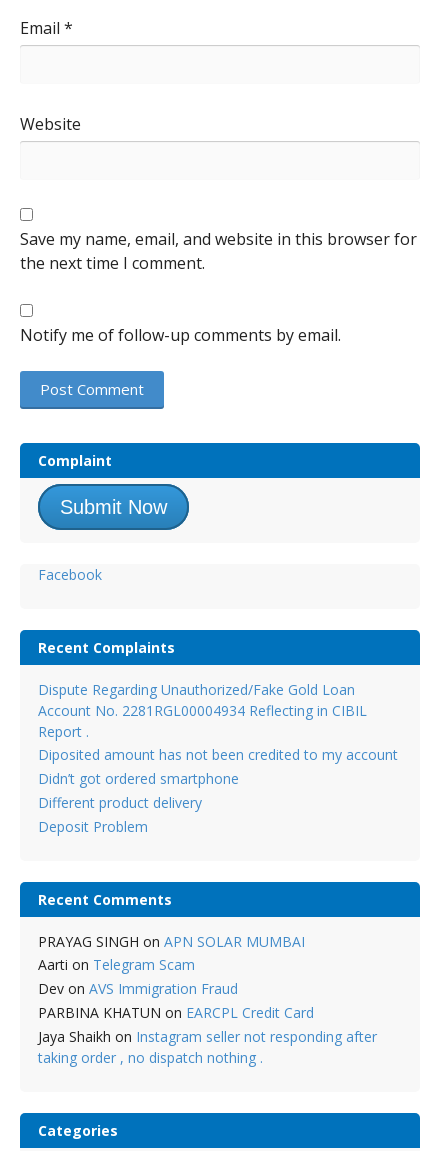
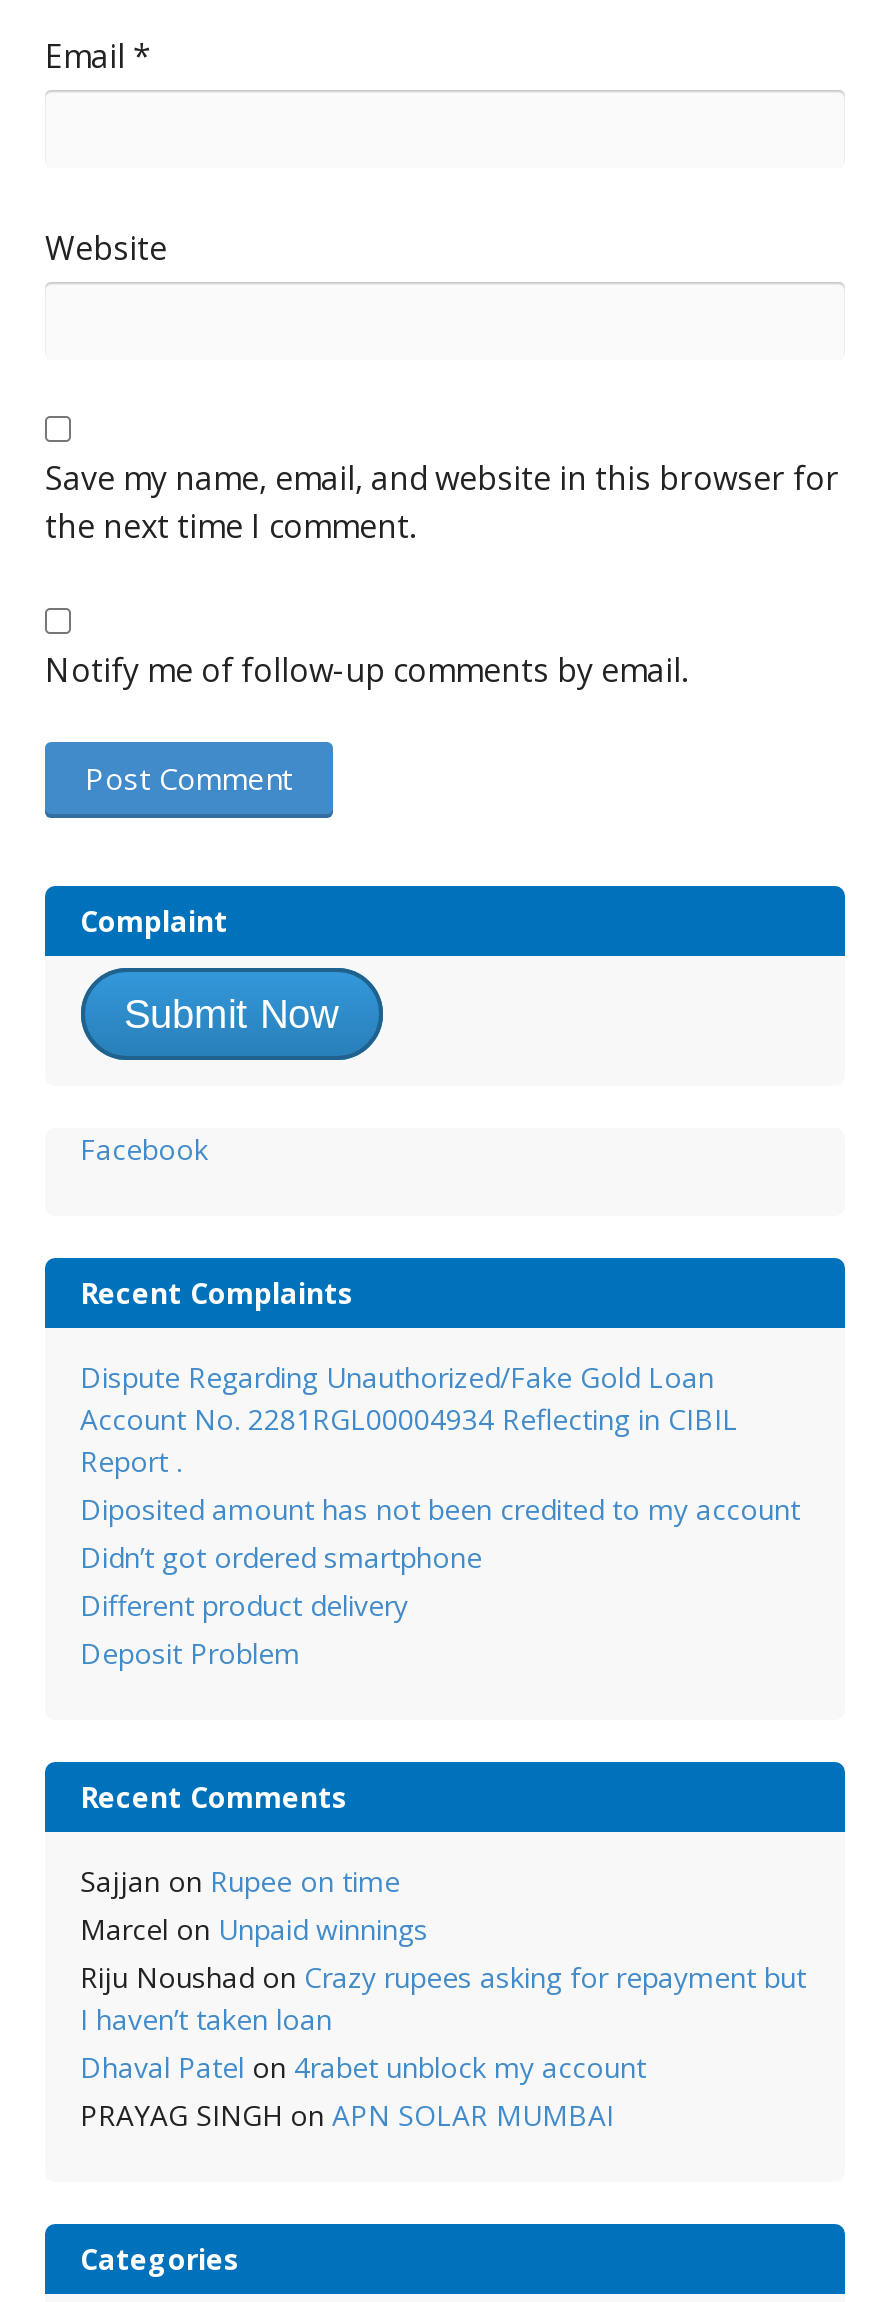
none -> [80,1862,806,2085] Sajjan on Rupee on time | Marcel on Unpaid winnings | Riju Noushad on Crazy rupees asking for repayment but | I haven’t taken loan | Dhaval Patel on 4rabet unblock my account
moved [37,932,304,951] -> [80,2095,614,2133]: PRAYAG SINGH on APN SOLAR MUMBAI
[37,955,376,1067] Aarti on Telegram Scam | Dev on AVS Immigration Fraud | PARBINA KHATUN on EARCPL Credit Card | Jaya Shaikh on Instagram seller not responding after | taking order , no dispatch nothing . -> none

